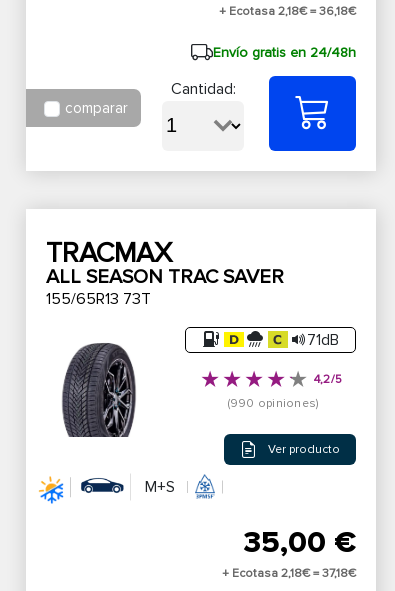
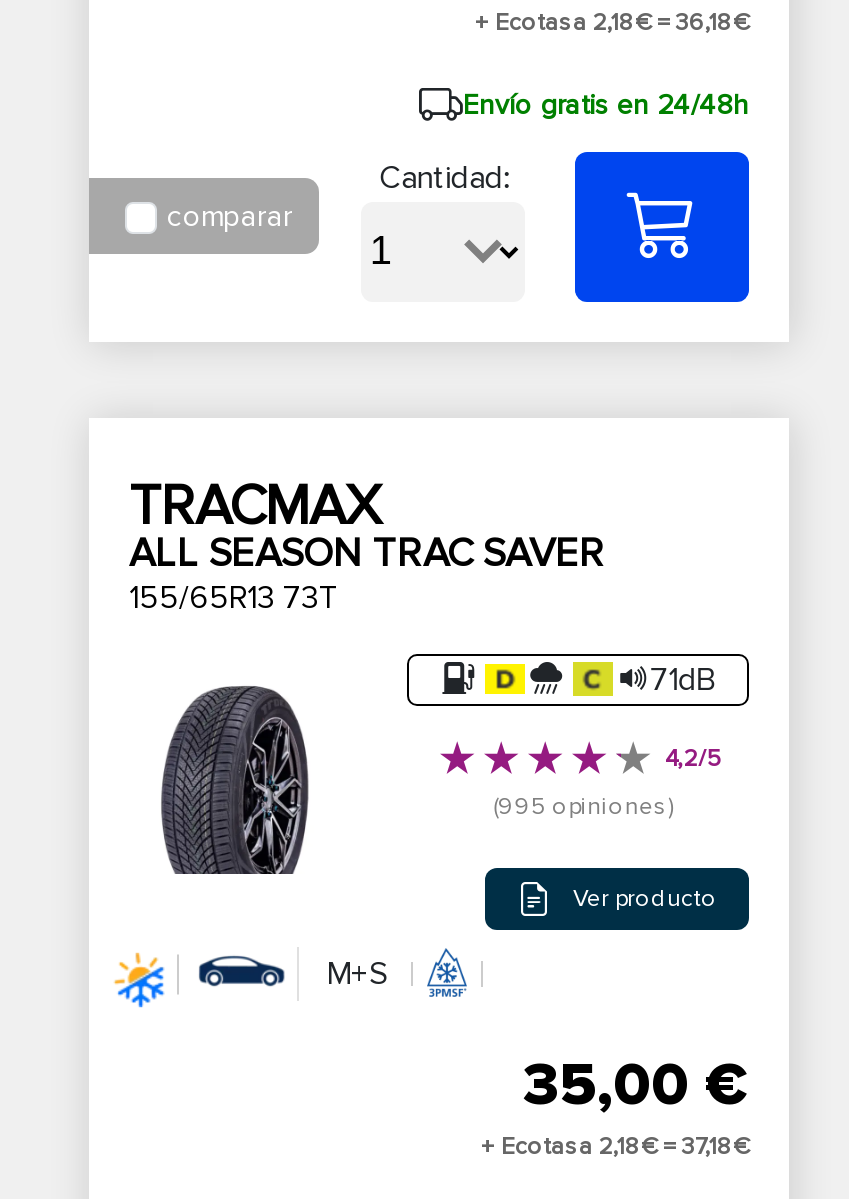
[228,396,318,411] (990 opiniones) -> [494,792,673,822] (995 opiniones)

